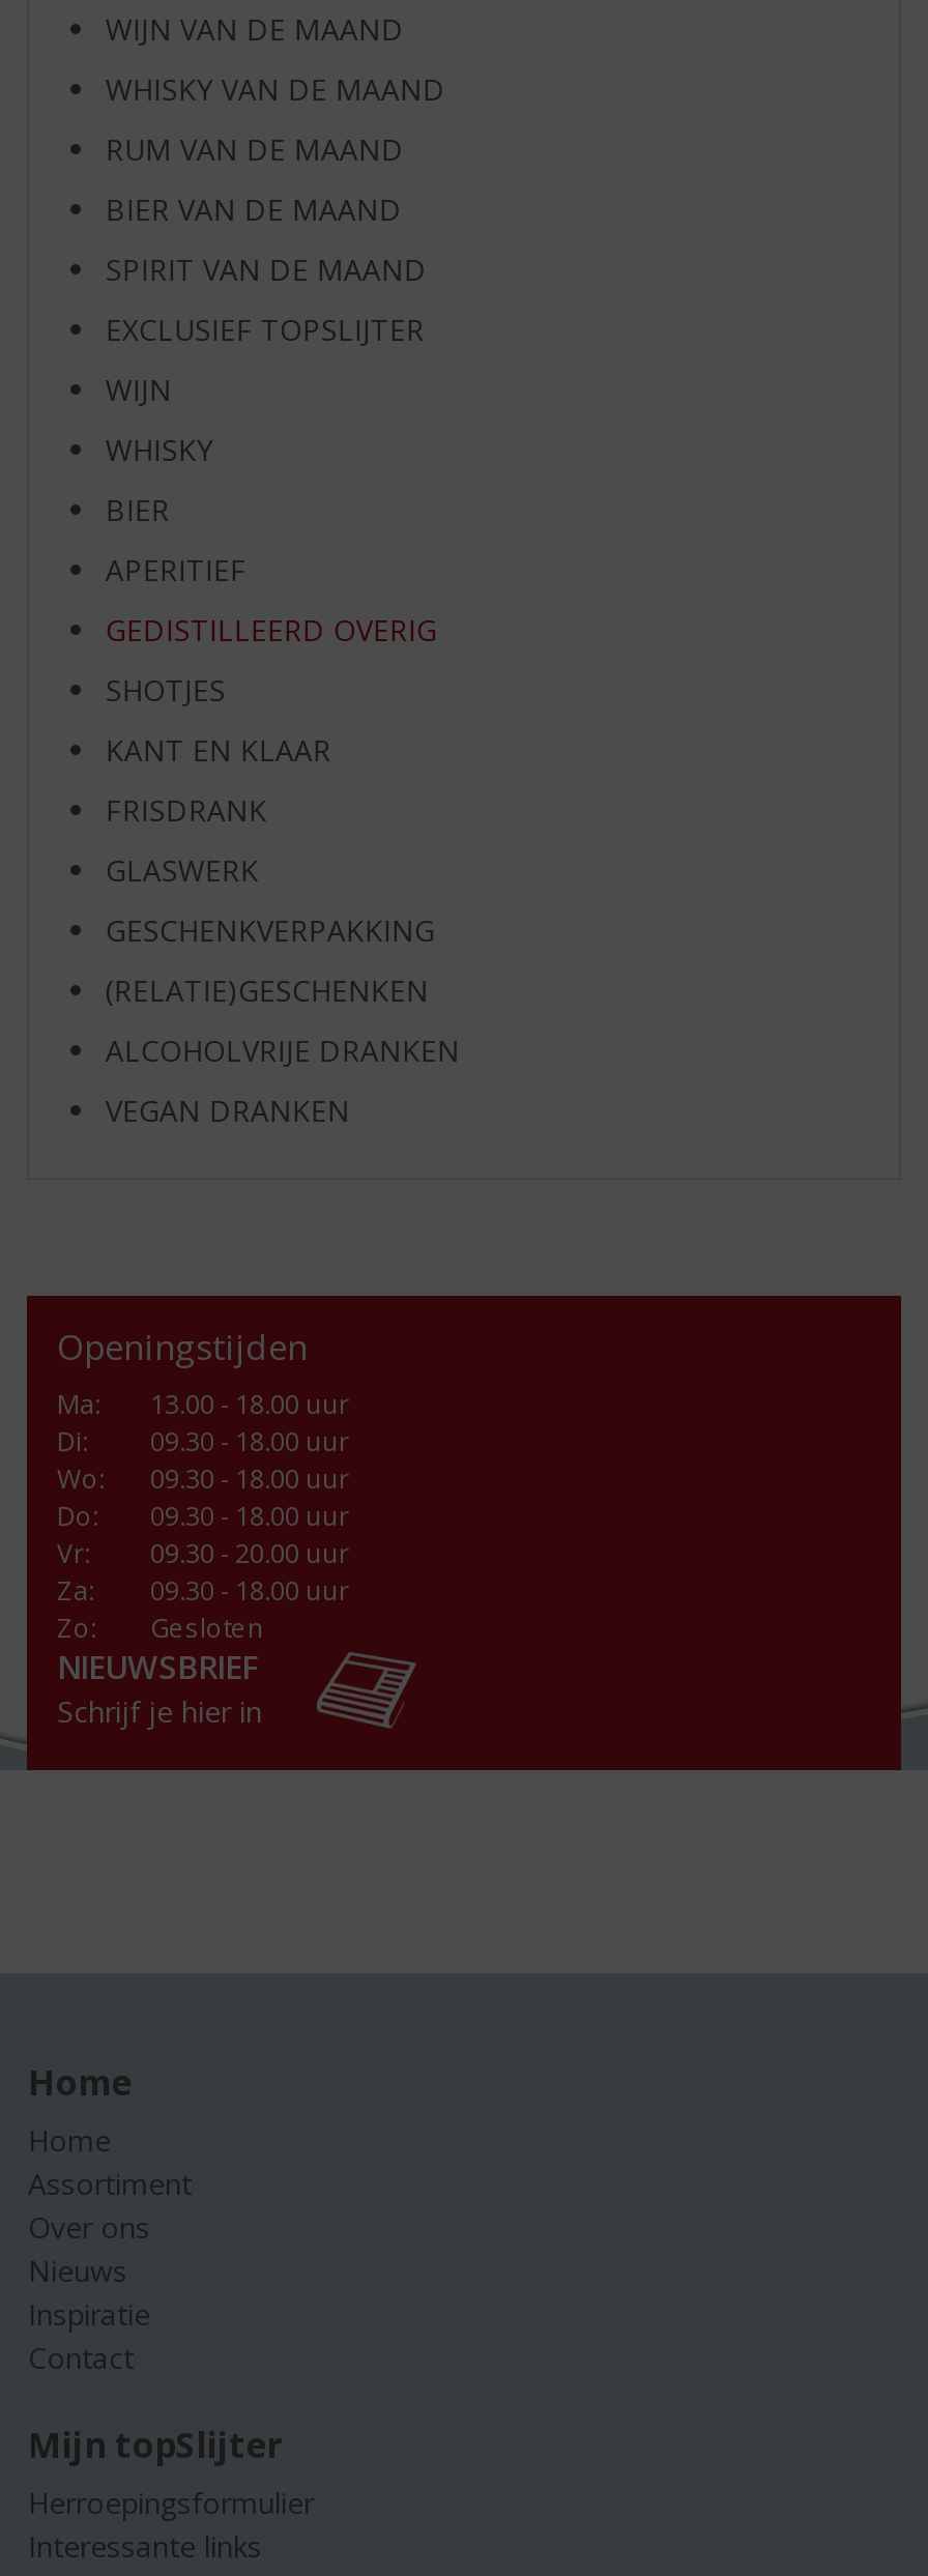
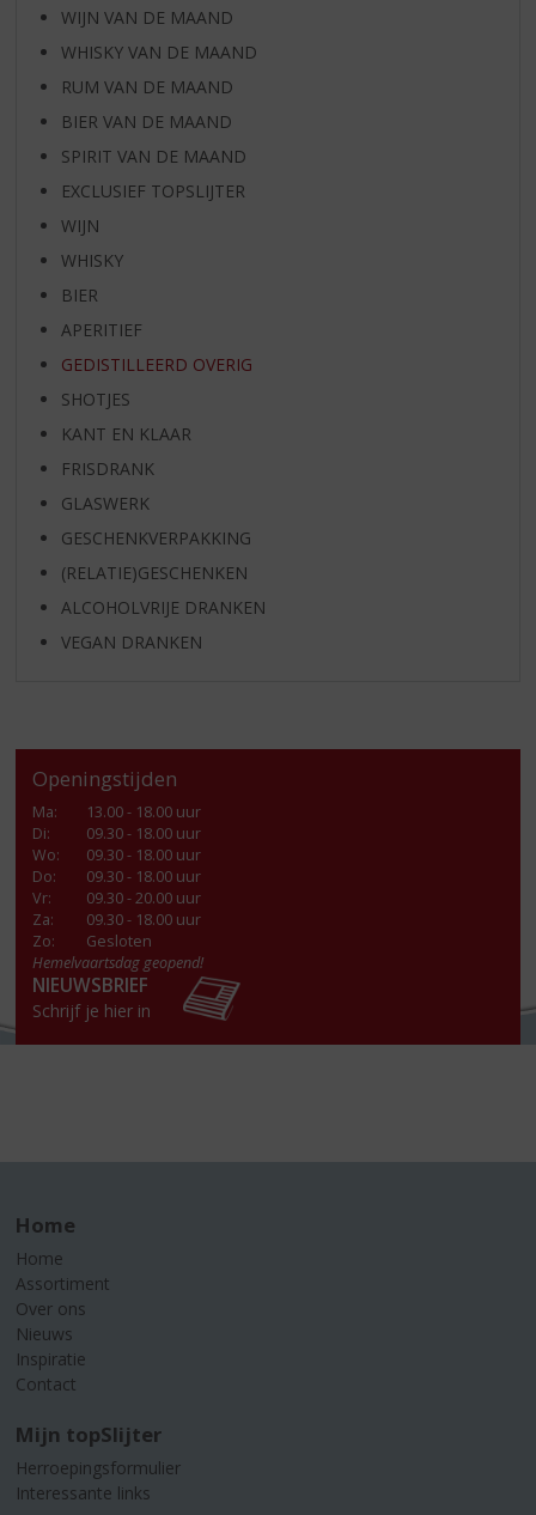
none -> [33,952,204,972] Hemelvaartsdag geopend!

